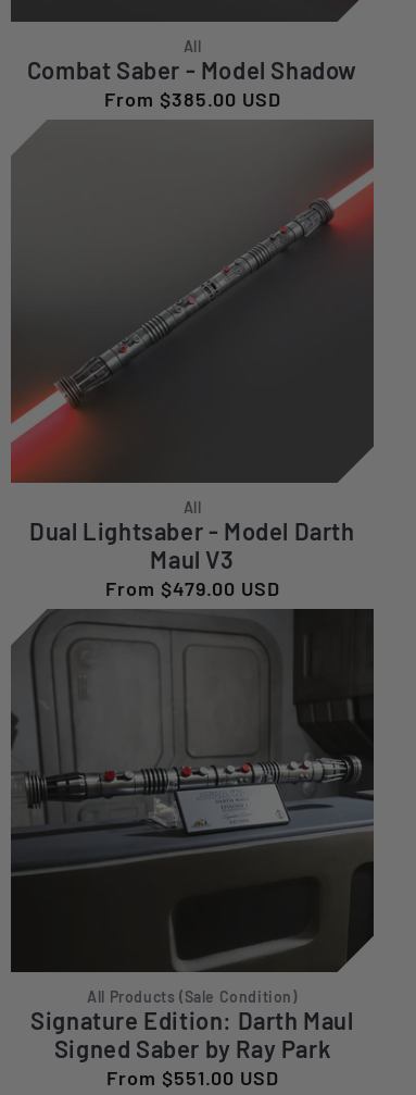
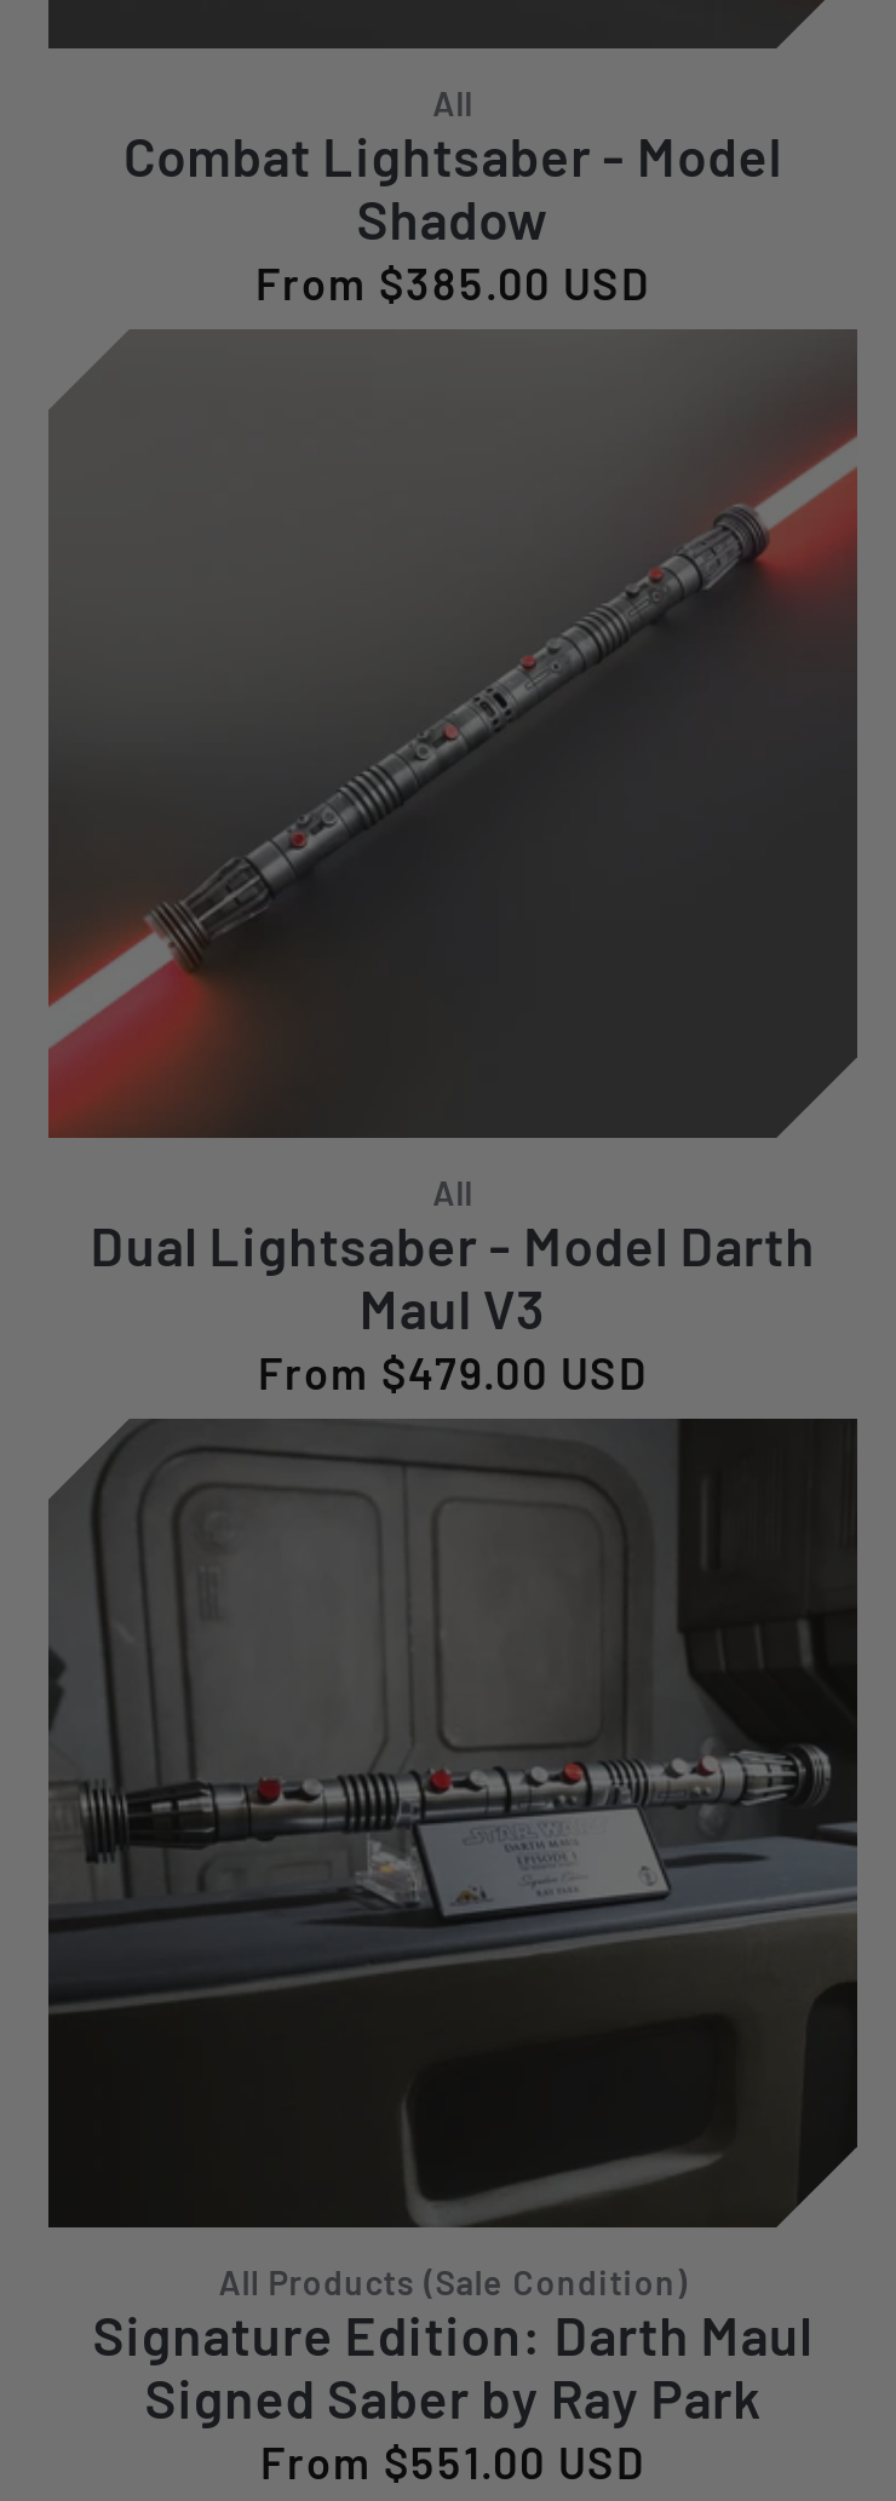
[27,55,357,84] Combat Saber - Model Shadow -> [124,123,782,249] Combat Lightsaber - Model | Shadow

